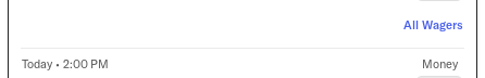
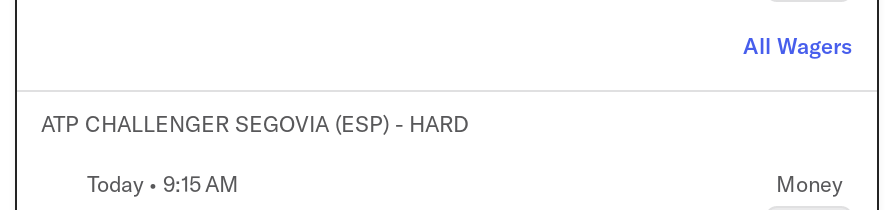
[22,56,109,71] Today • 2:00 PM -> [41,109,469,198] ATP CHALLENGER SEGOVIA (ESP) - HARD | Today • 9:15 AM

